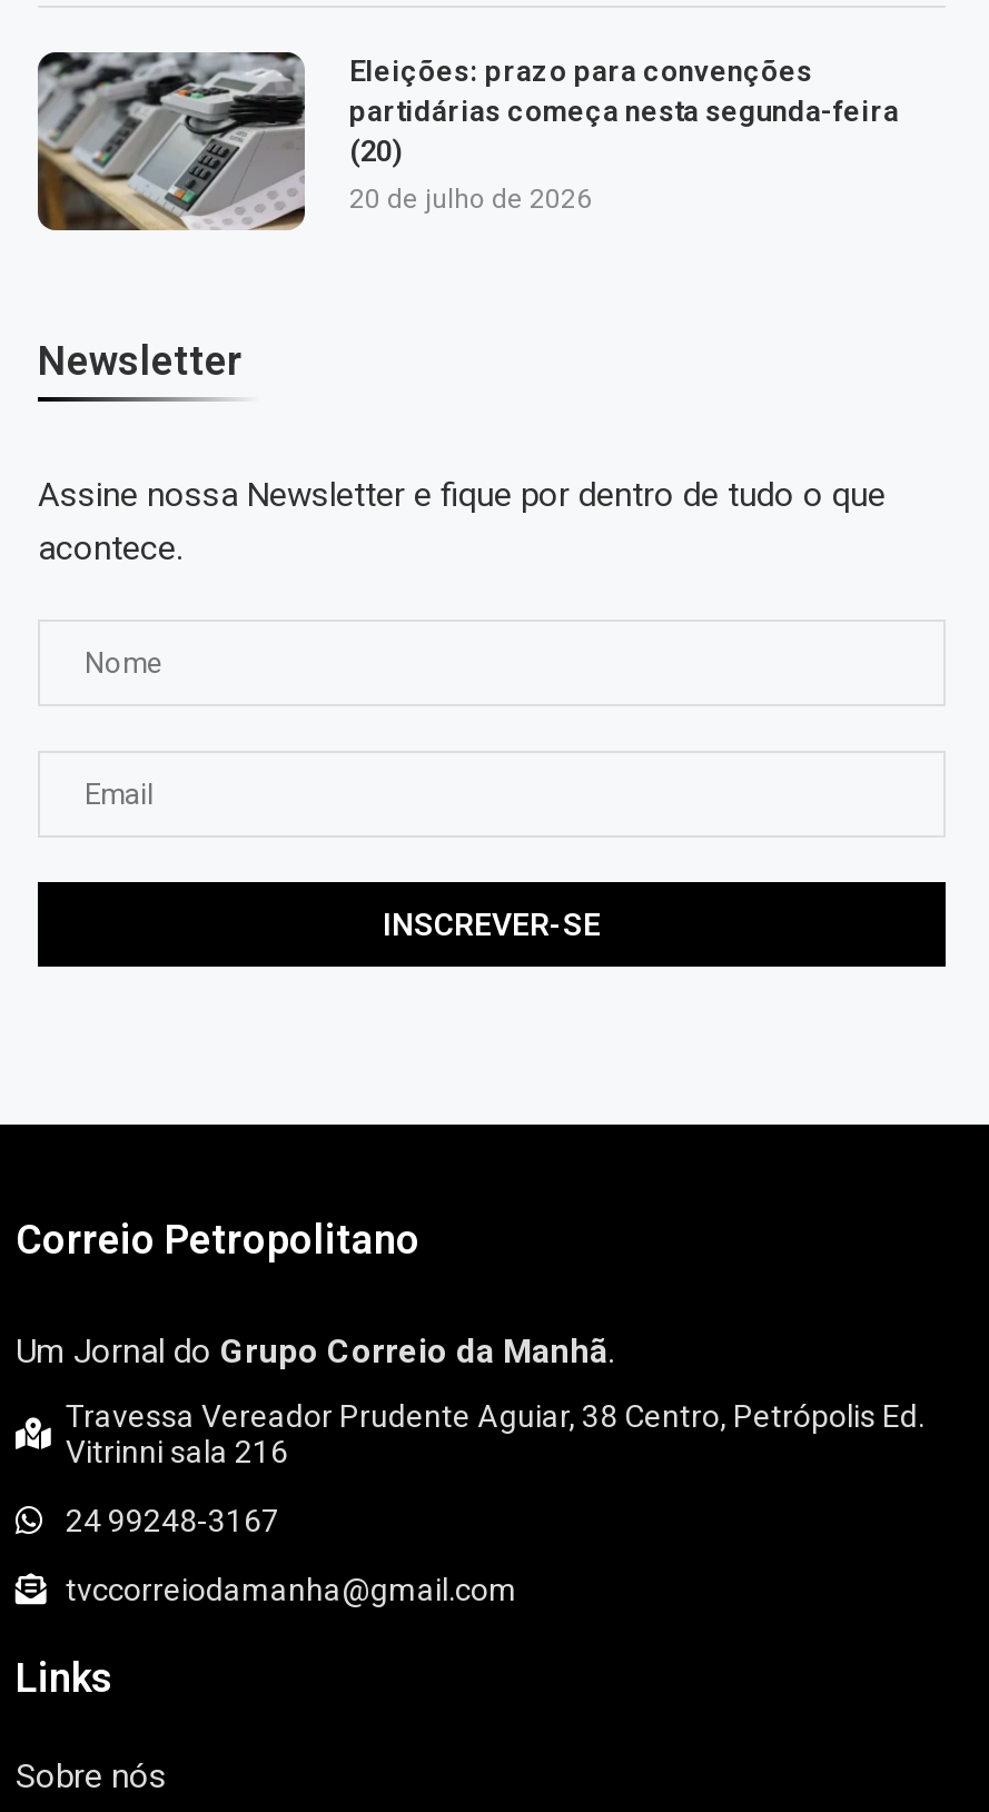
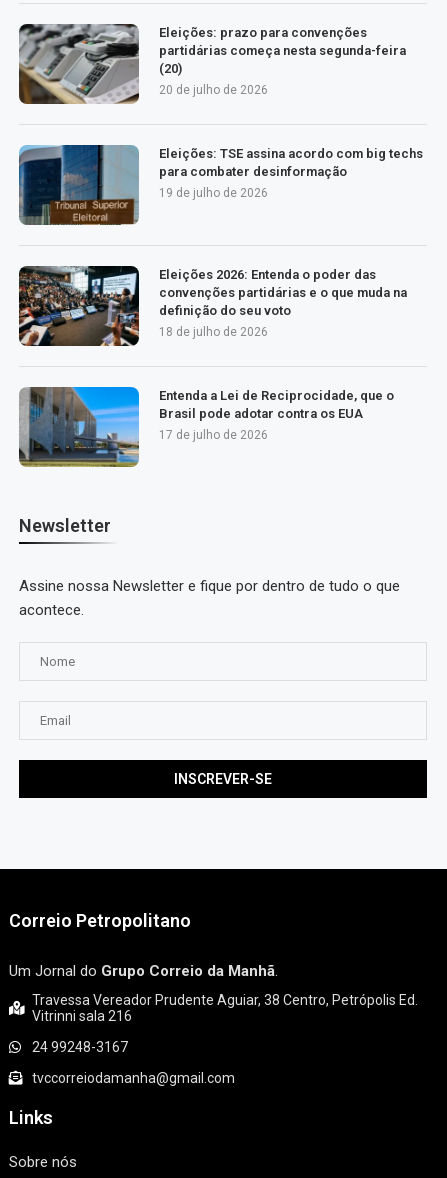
none -> [18,144,423,226] [image] | Eleições: TSE assina acordo com big techs | para combater desinformação | 19 de julho de 2026
none -> [18,265,407,347] [image] | Eleições 2026: Entenda o poder das | convenções partidárias e o que muda na | definição do seu voto | 18 de julho de 2026
none -> [19,386,394,468] [image] | Entenda a Lei de Reciprocidade, que o | Brasil pode adotar contra os EUA | 17 de julho de 2026

